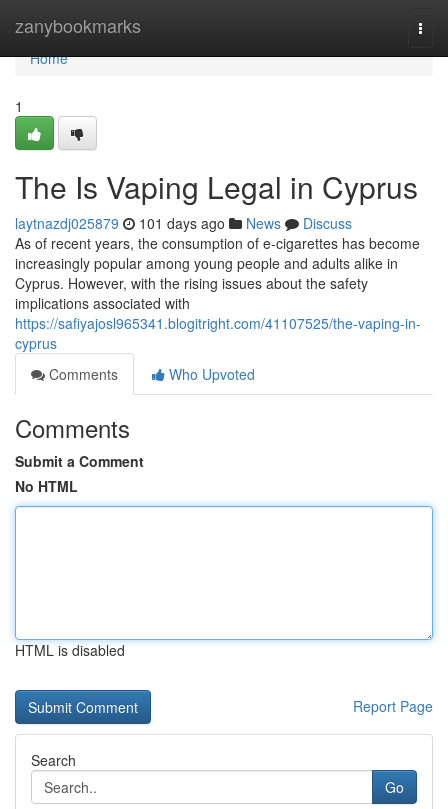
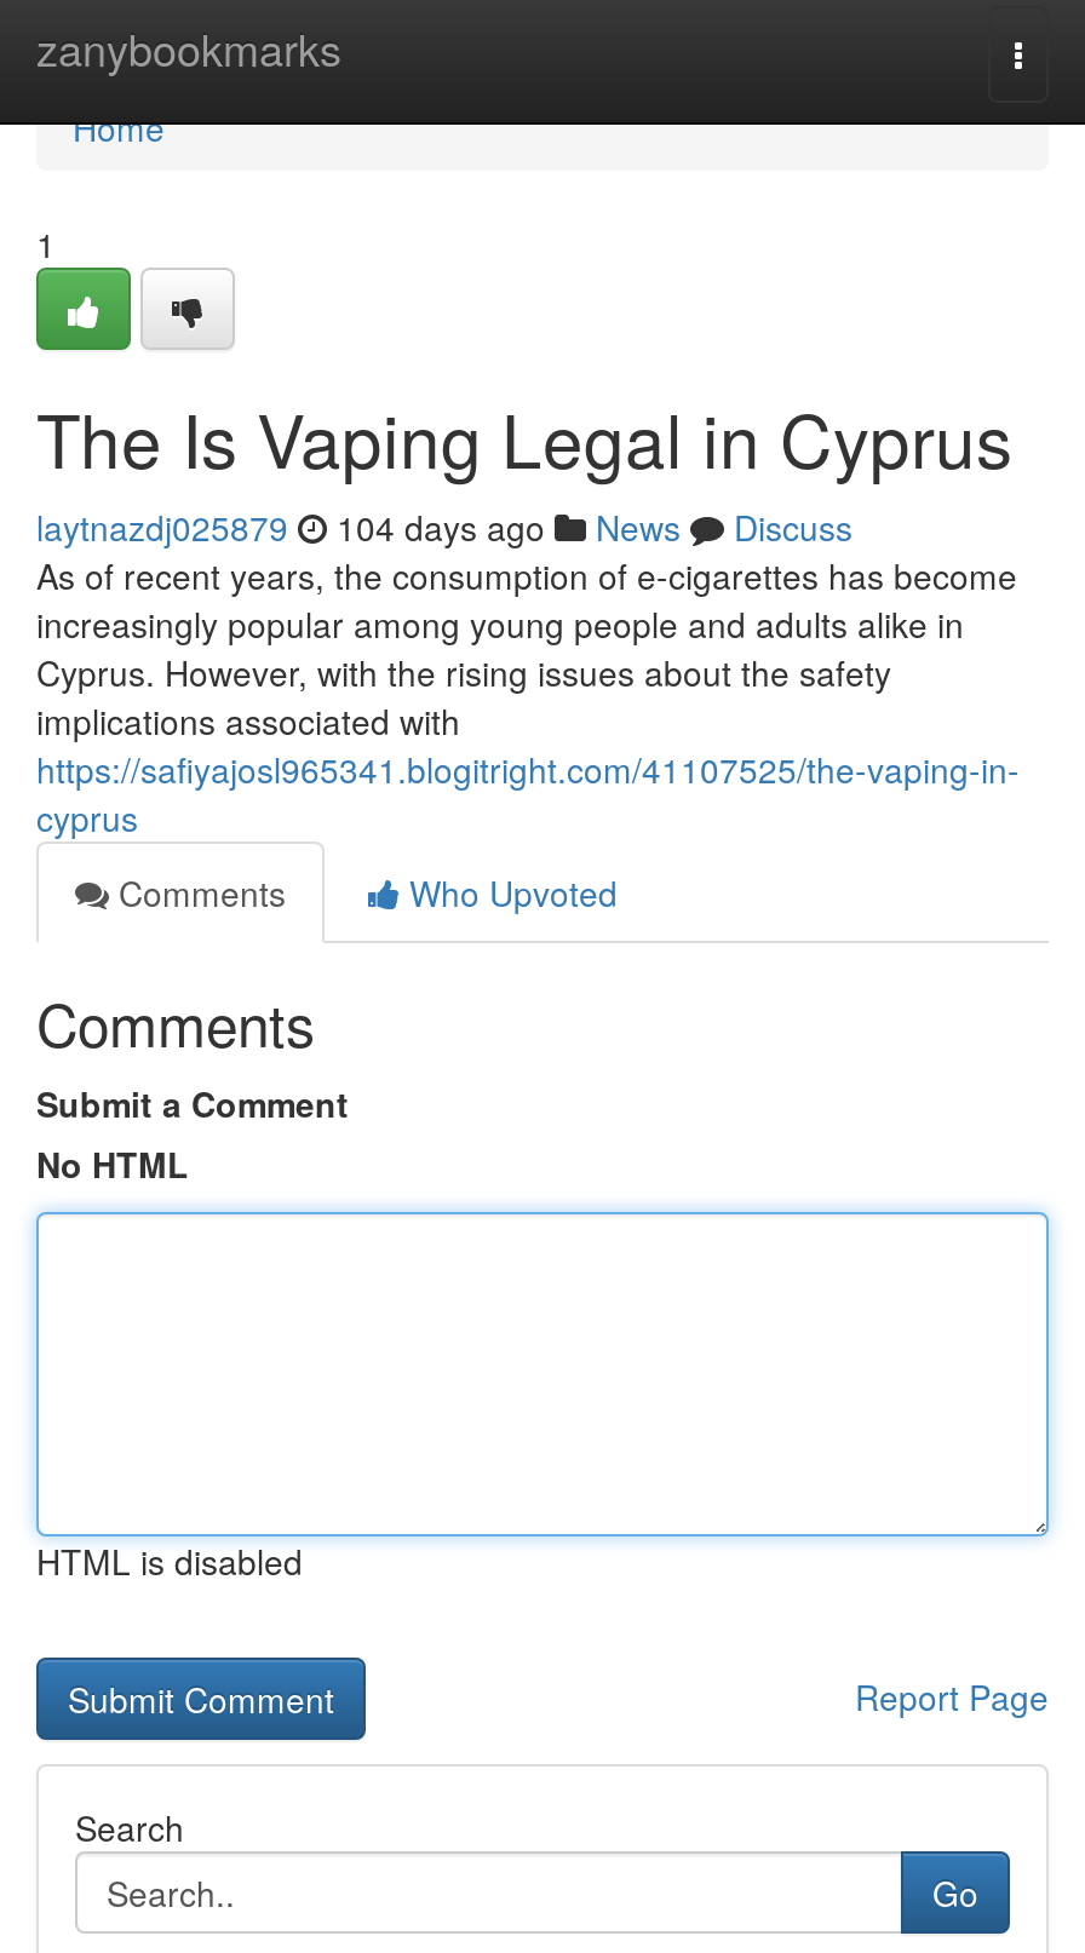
[15,213,352,233] laytnazdj025879 101 days ago News Discuss -> [36,502,852,551] laytnazdj025879 104 days ago News Discuss

